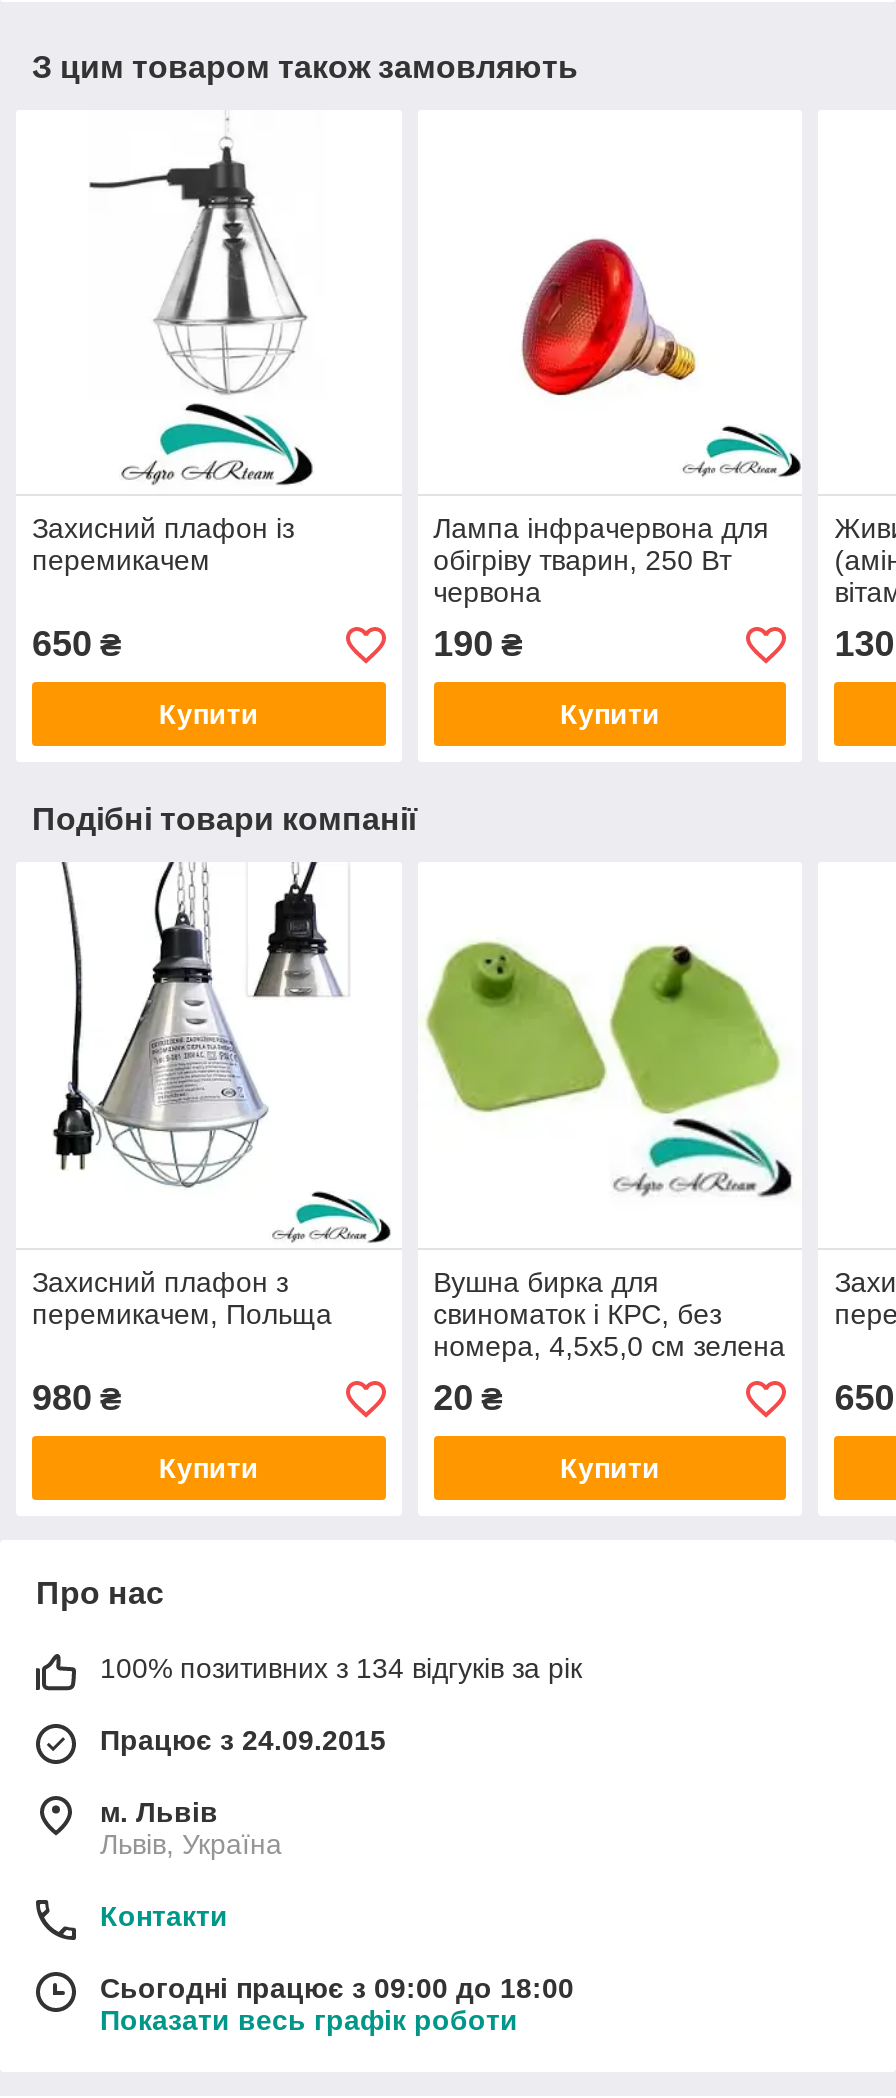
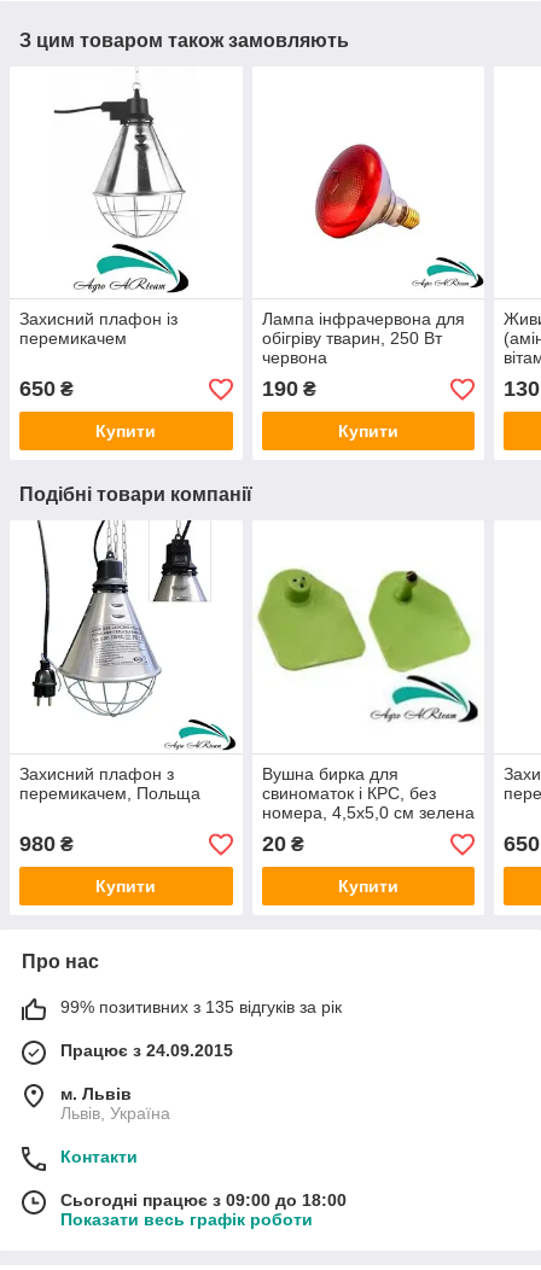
[100,1652,582,1684] 100% позитивних з 134 відгуків за рік -> [60,997,342,1016] 99% позитивних з 135 відгуків за рік

